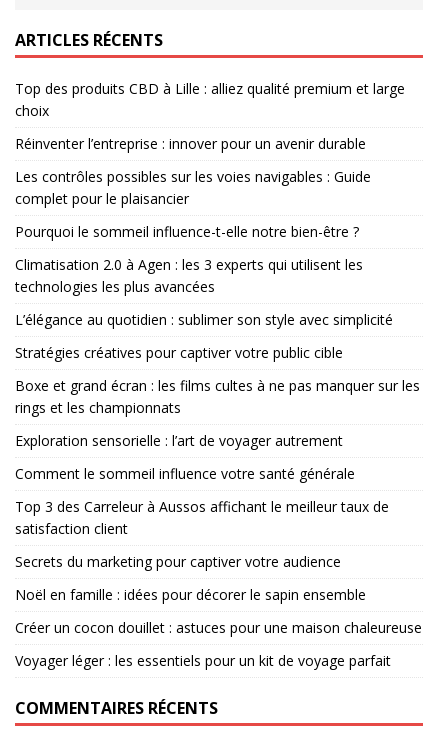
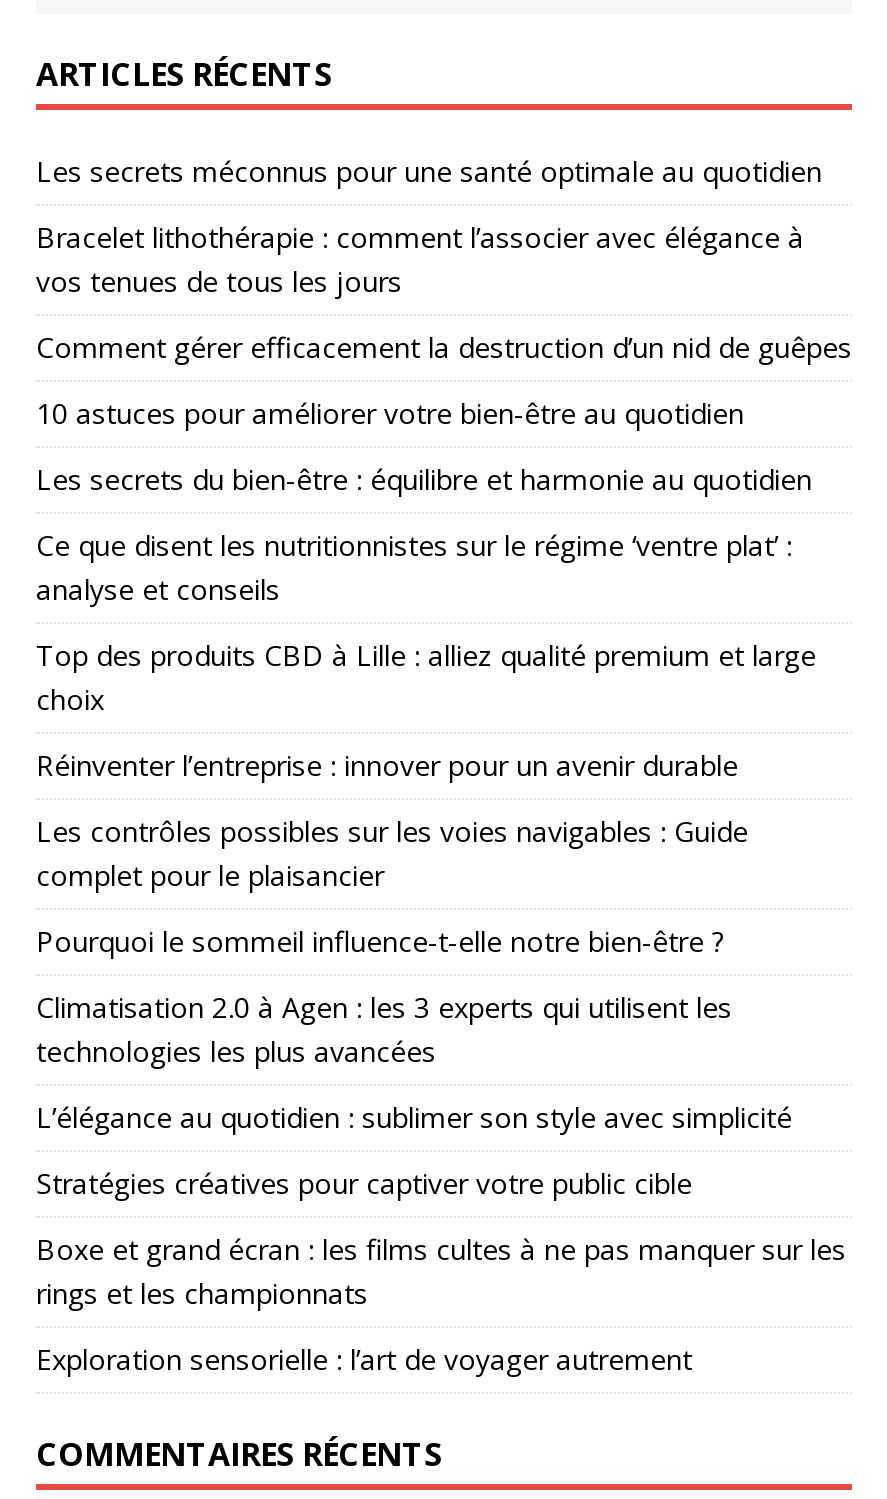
none -> [36,152,852,608] Les secrets méconnus pour une santé optimale au quotidien | Bracelet lithothérapie : comment l’associer avec élégance à | vos tenues de tous les jours | Comment gérer efficacement la destruction d’un nid de guêpes | 10 astuces pour améliorer votre bien-être au quotidien | Les secrets du bien-être : équilibre et harmonie au quotidien | Ce que disent les nutritionnistes sur le régime ‘ventre plat’ : | analyse et conseils
moved [15,79,420,450] -> [36,636,846,1378]: Top des produits CBD à Lille : alliez qualité premium et large | choix | Réinventer l’entreprise : innover pour un avenir durable | ... | rings et les championnats | Exploration sensorielle : l’art de voyager autrement
[15,464,422,670] Comment le sommeil influence votre santé générale | Top 3 des Carreleur à Aussos affichant le meilleur taux de | satisfaction client | Secrets du marketing pour captiver votre audience | Noël en famille : idées pour décorer le sapin ensemble | Créer un cocon douillet : astuces pour une maison chaleureuse | Voyager léger : les essentiels pour un kit de voyage parfait -> none

